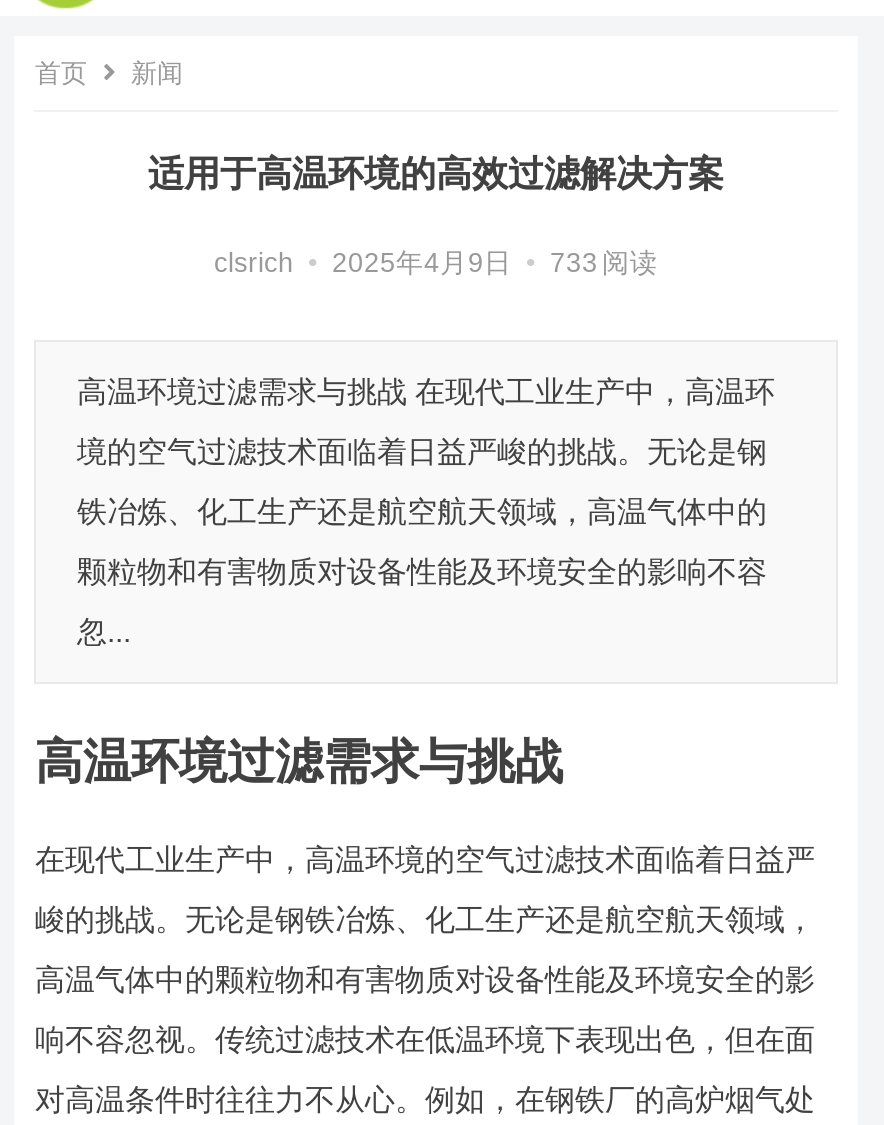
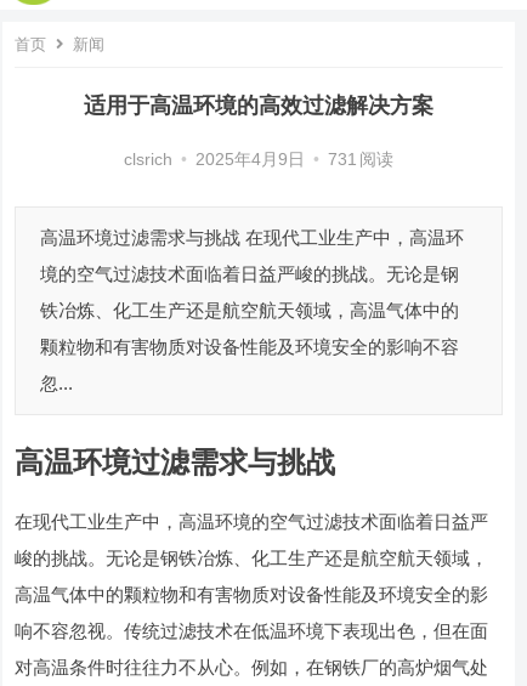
[214,248,658,278] clsrich • 2025年4月9日 • 733 阅读 -> [124,151,393,169] clsrich • 2025年4月9日 • 731 阅读

